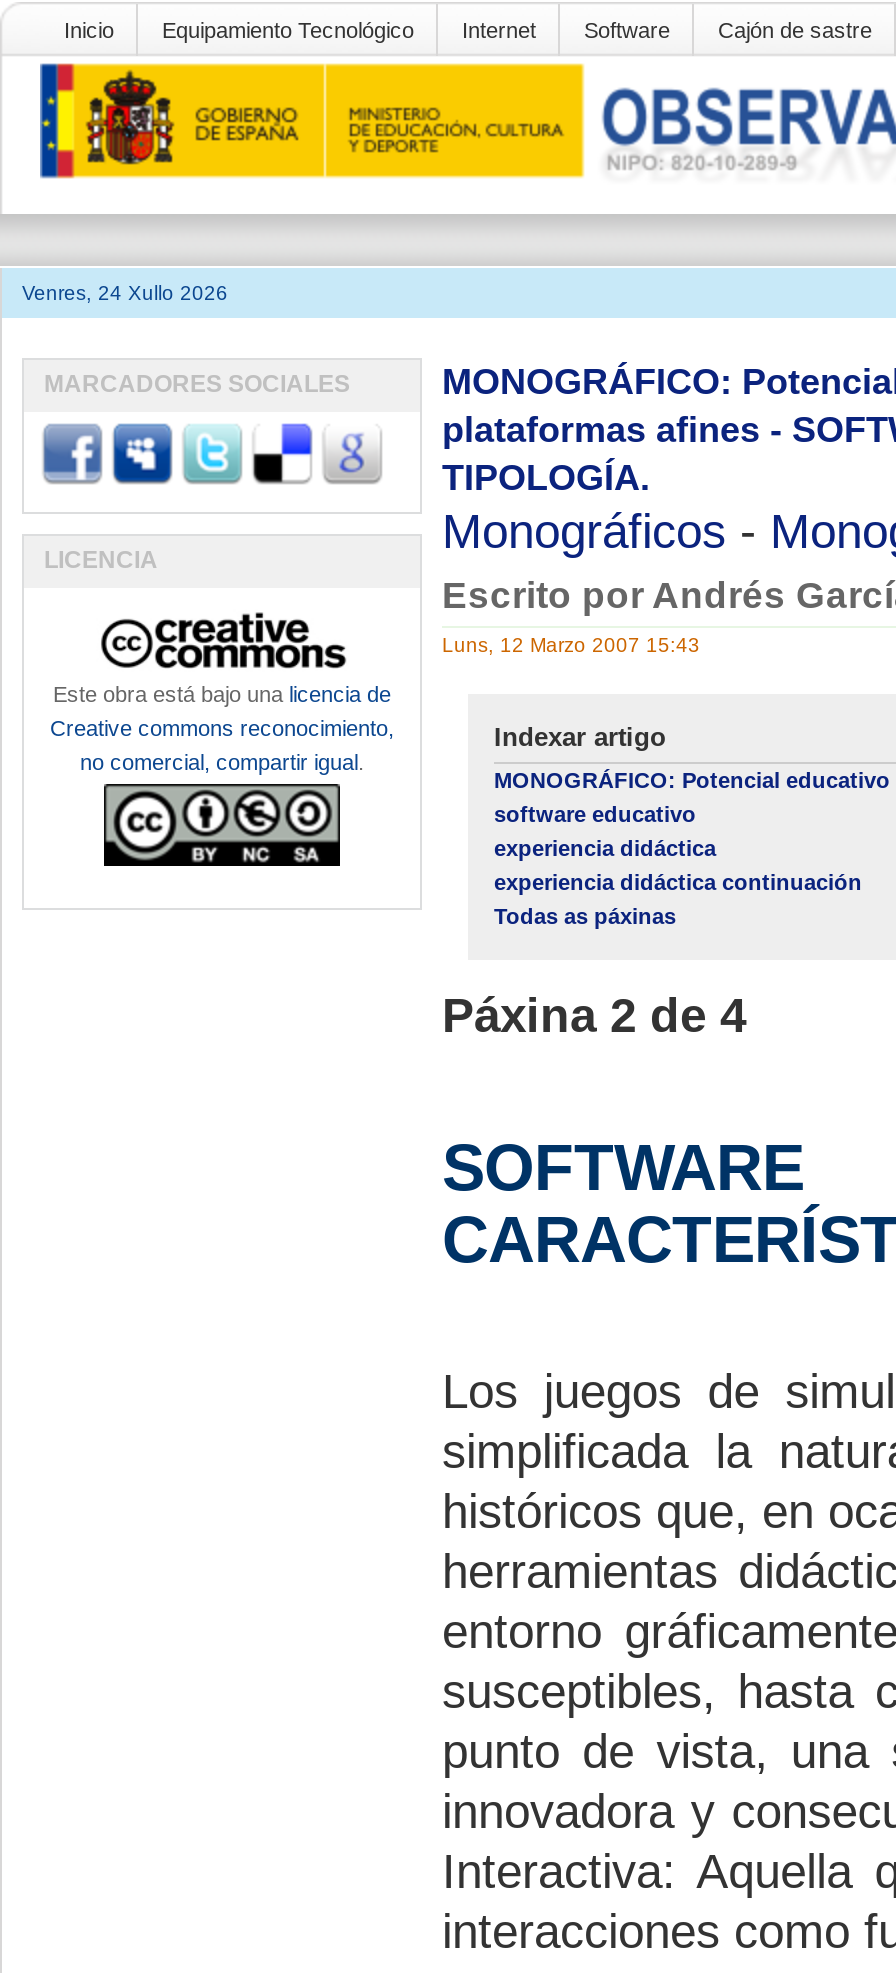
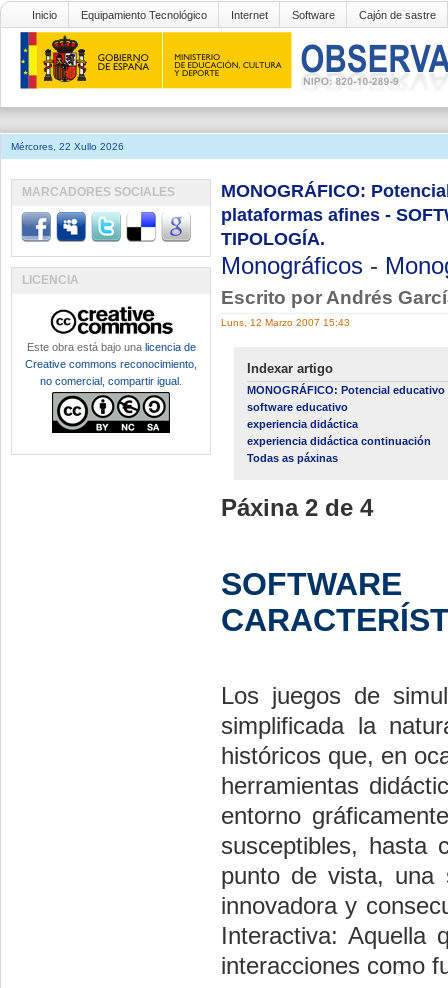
[22,282,228,304] Venres, 24 Xullo 2026 -> [11,141,124,152] Mércores, 22 Xullo 2026

